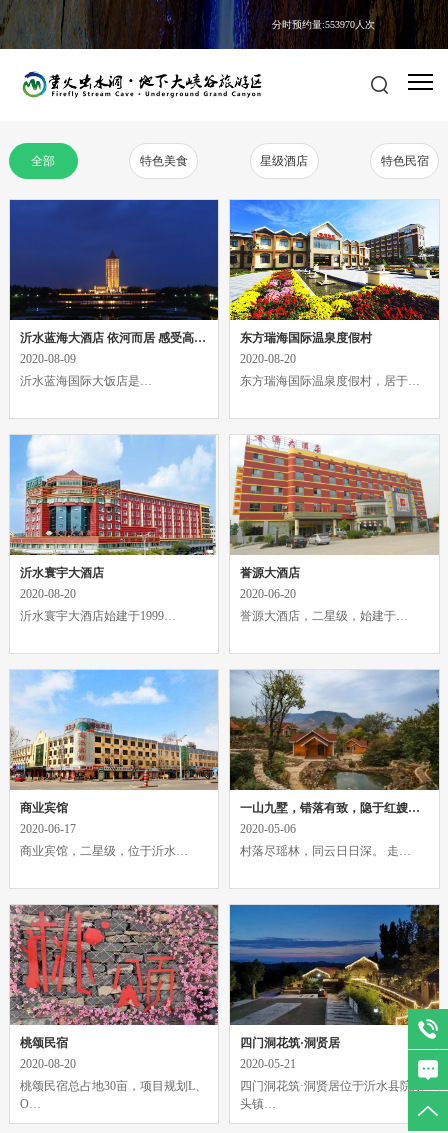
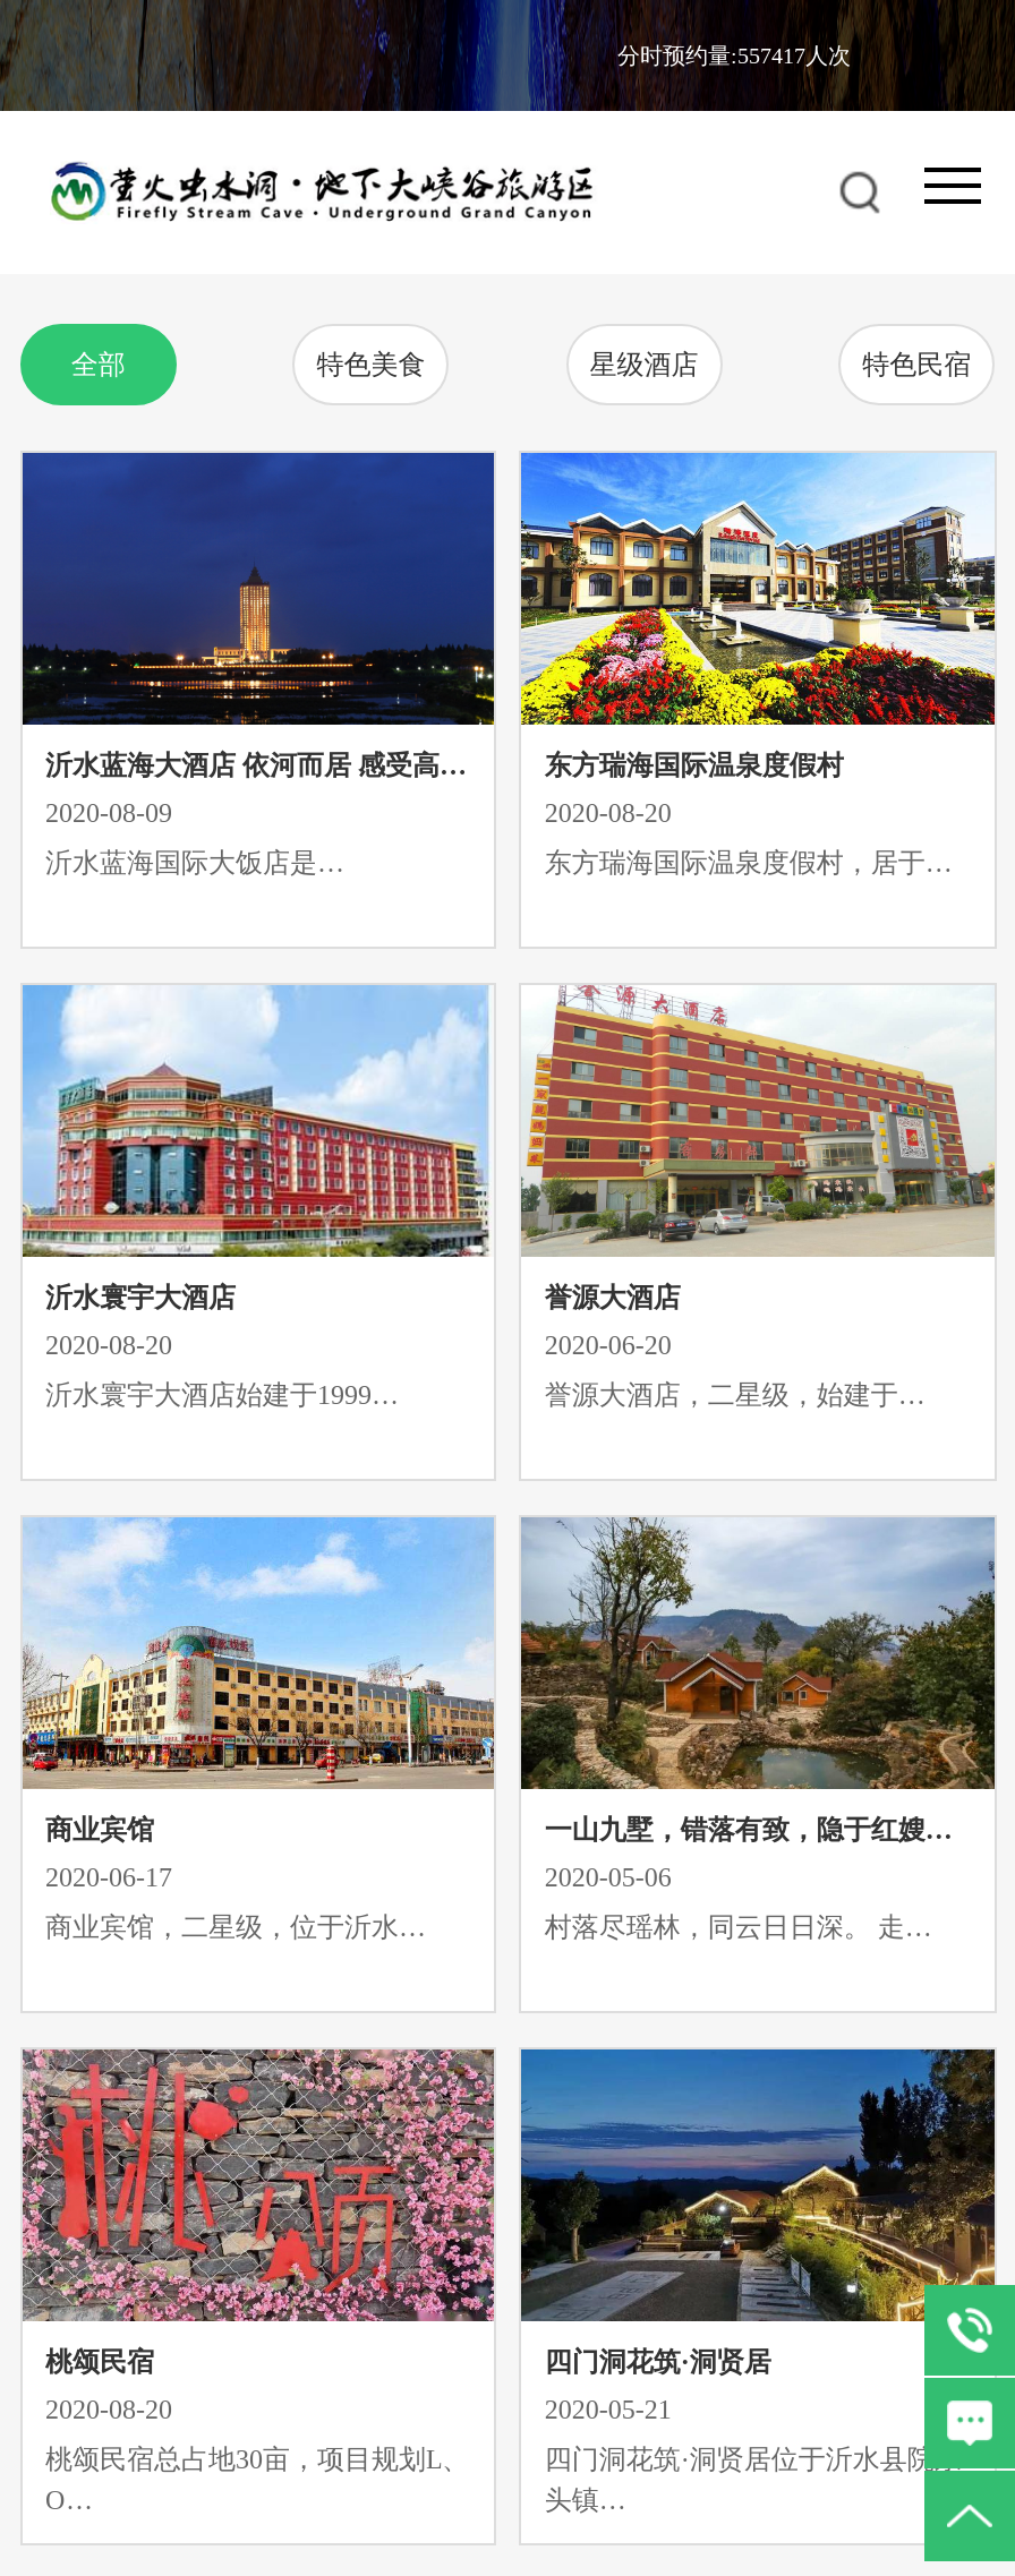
[272,18,375,29] 分时预约量:553970人次 -> [617,42,851,67] 分时预约量:557417人次

